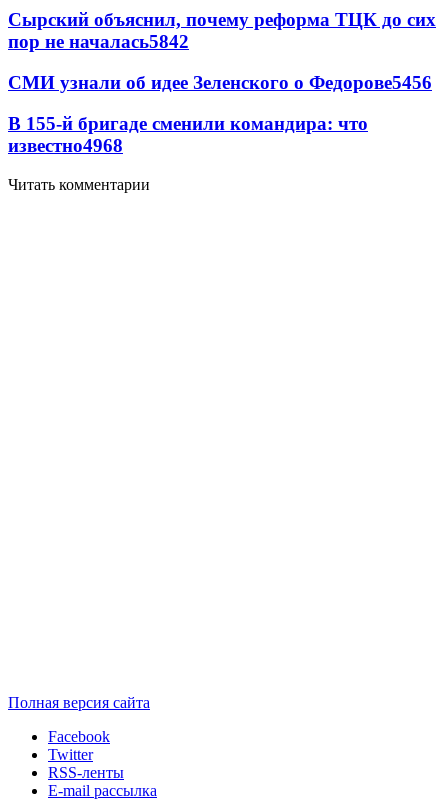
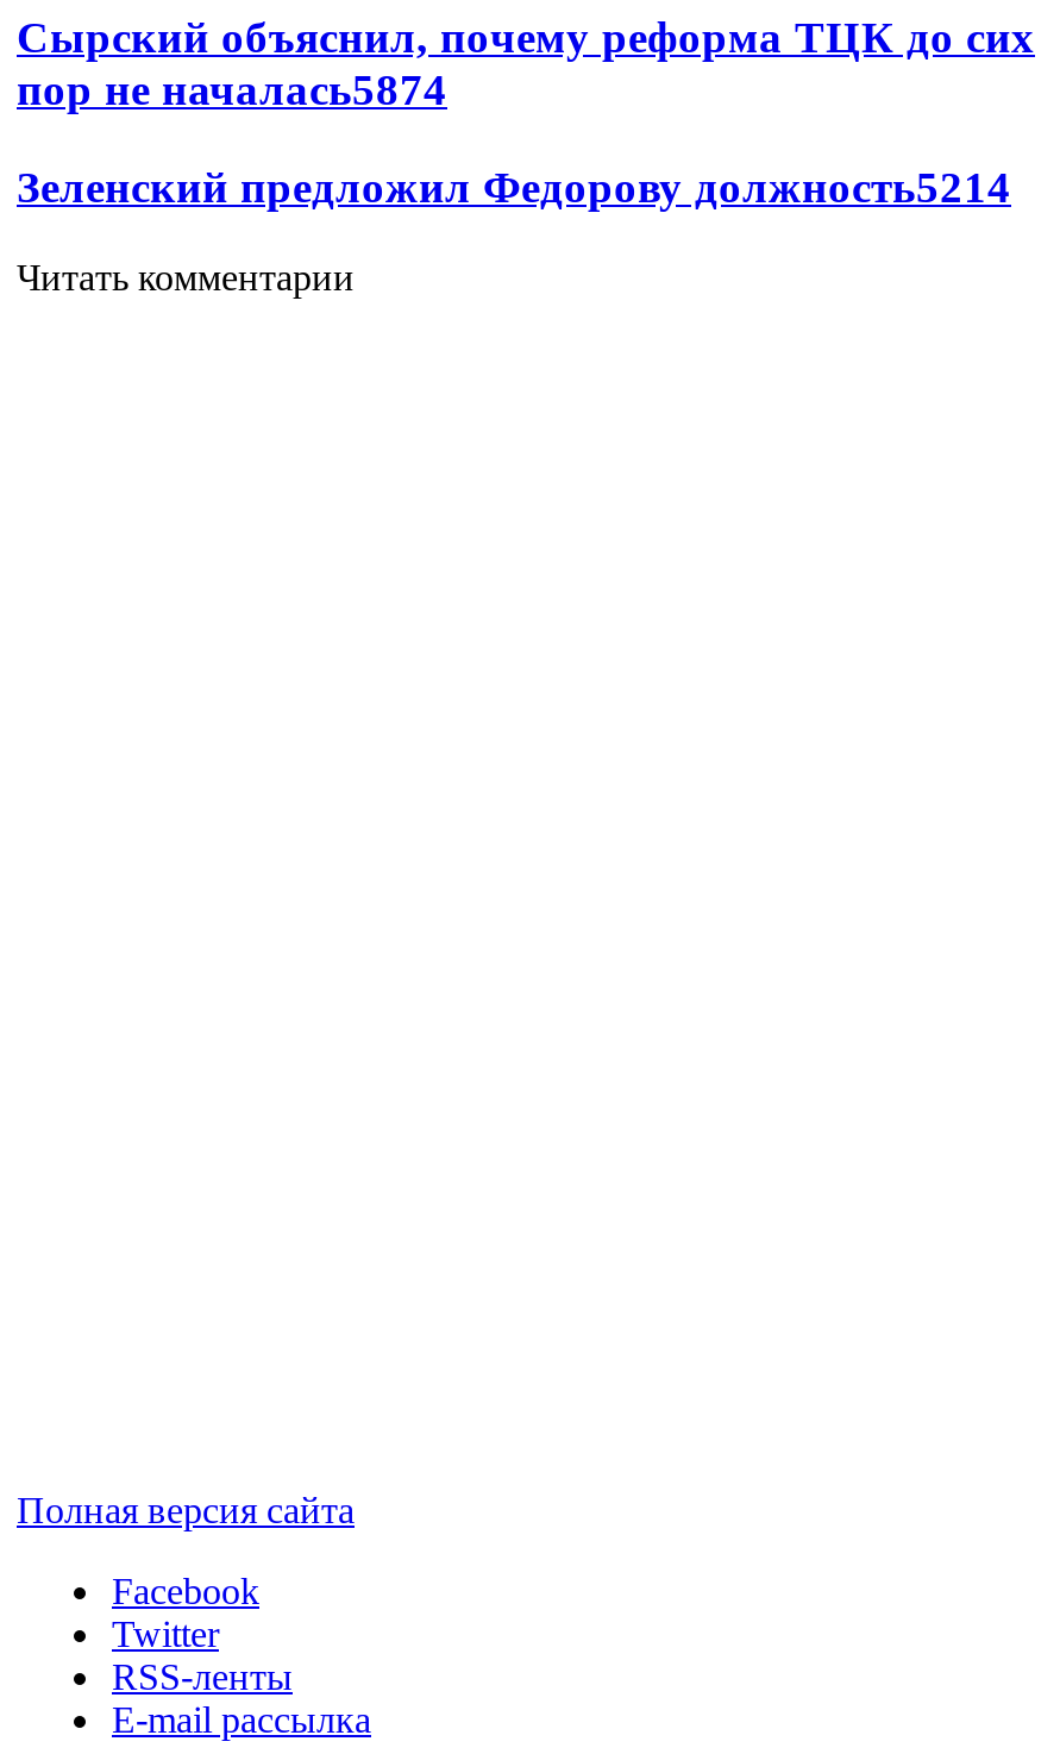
[8,31,432,156] пор не началась5842 | СМИ узнали об идее Зеленского о Федорове5456 | В 155-й бригаде сменили командира: что | известно4968 -> [17,64,1011,211] пор не началась5874 | Зеленский предложил Федорову должность5214

